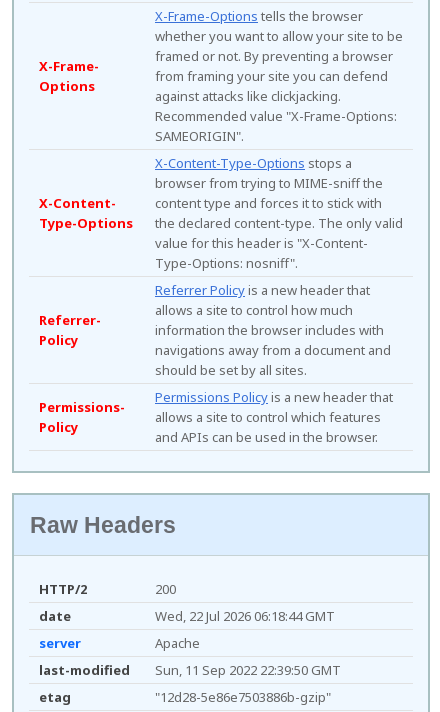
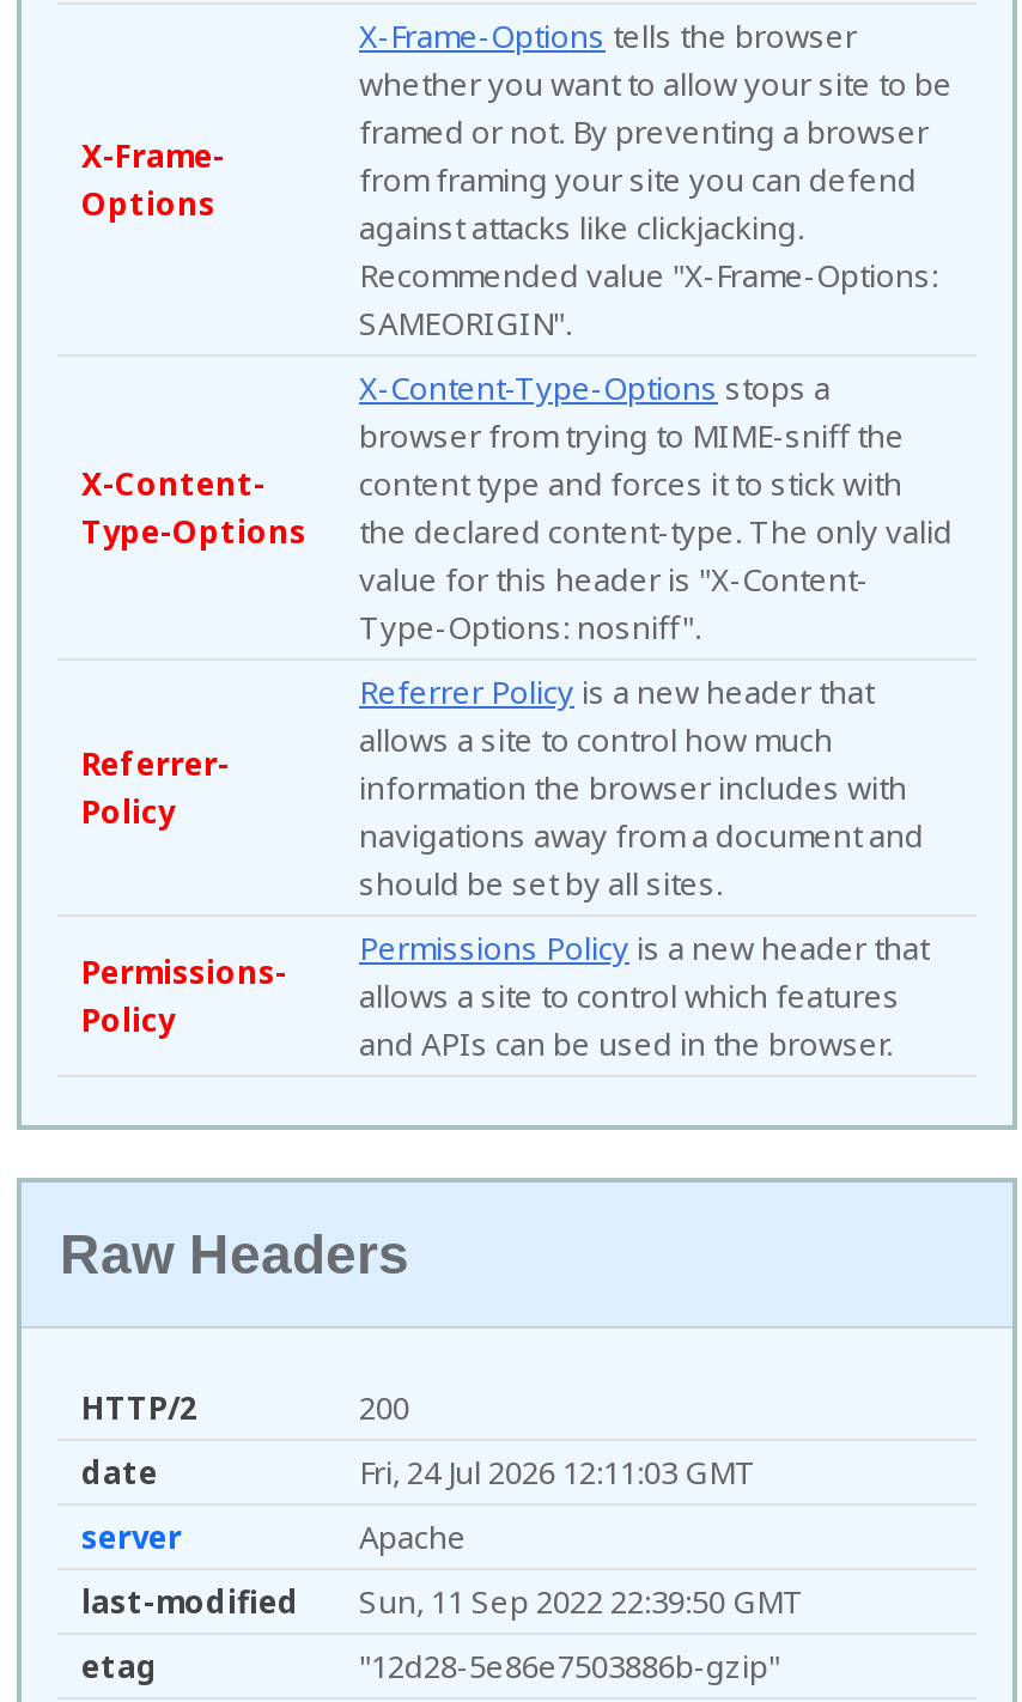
[155,607,335,625] Wed, 22 Jul 2026 06:18:44 GMT -> [359,1452,756,1495] Fri, 24 Jul 2026 12:11:03 GMT

